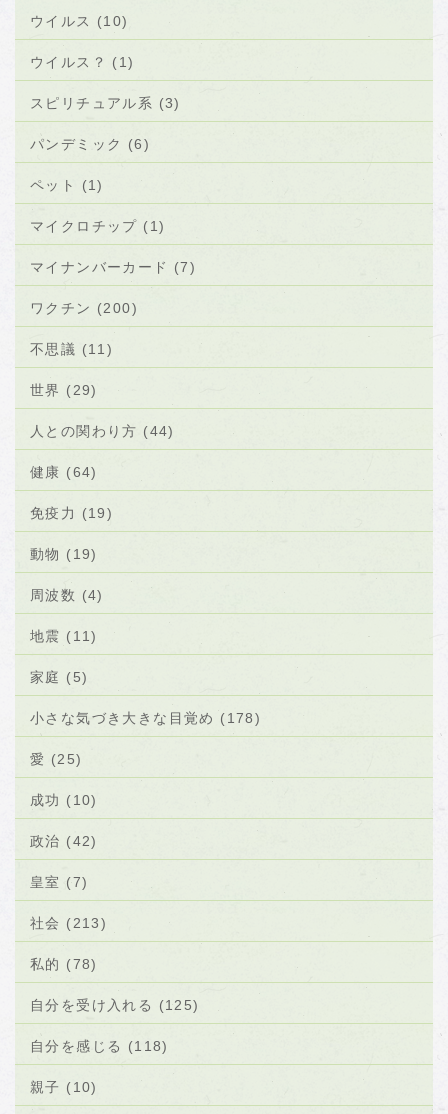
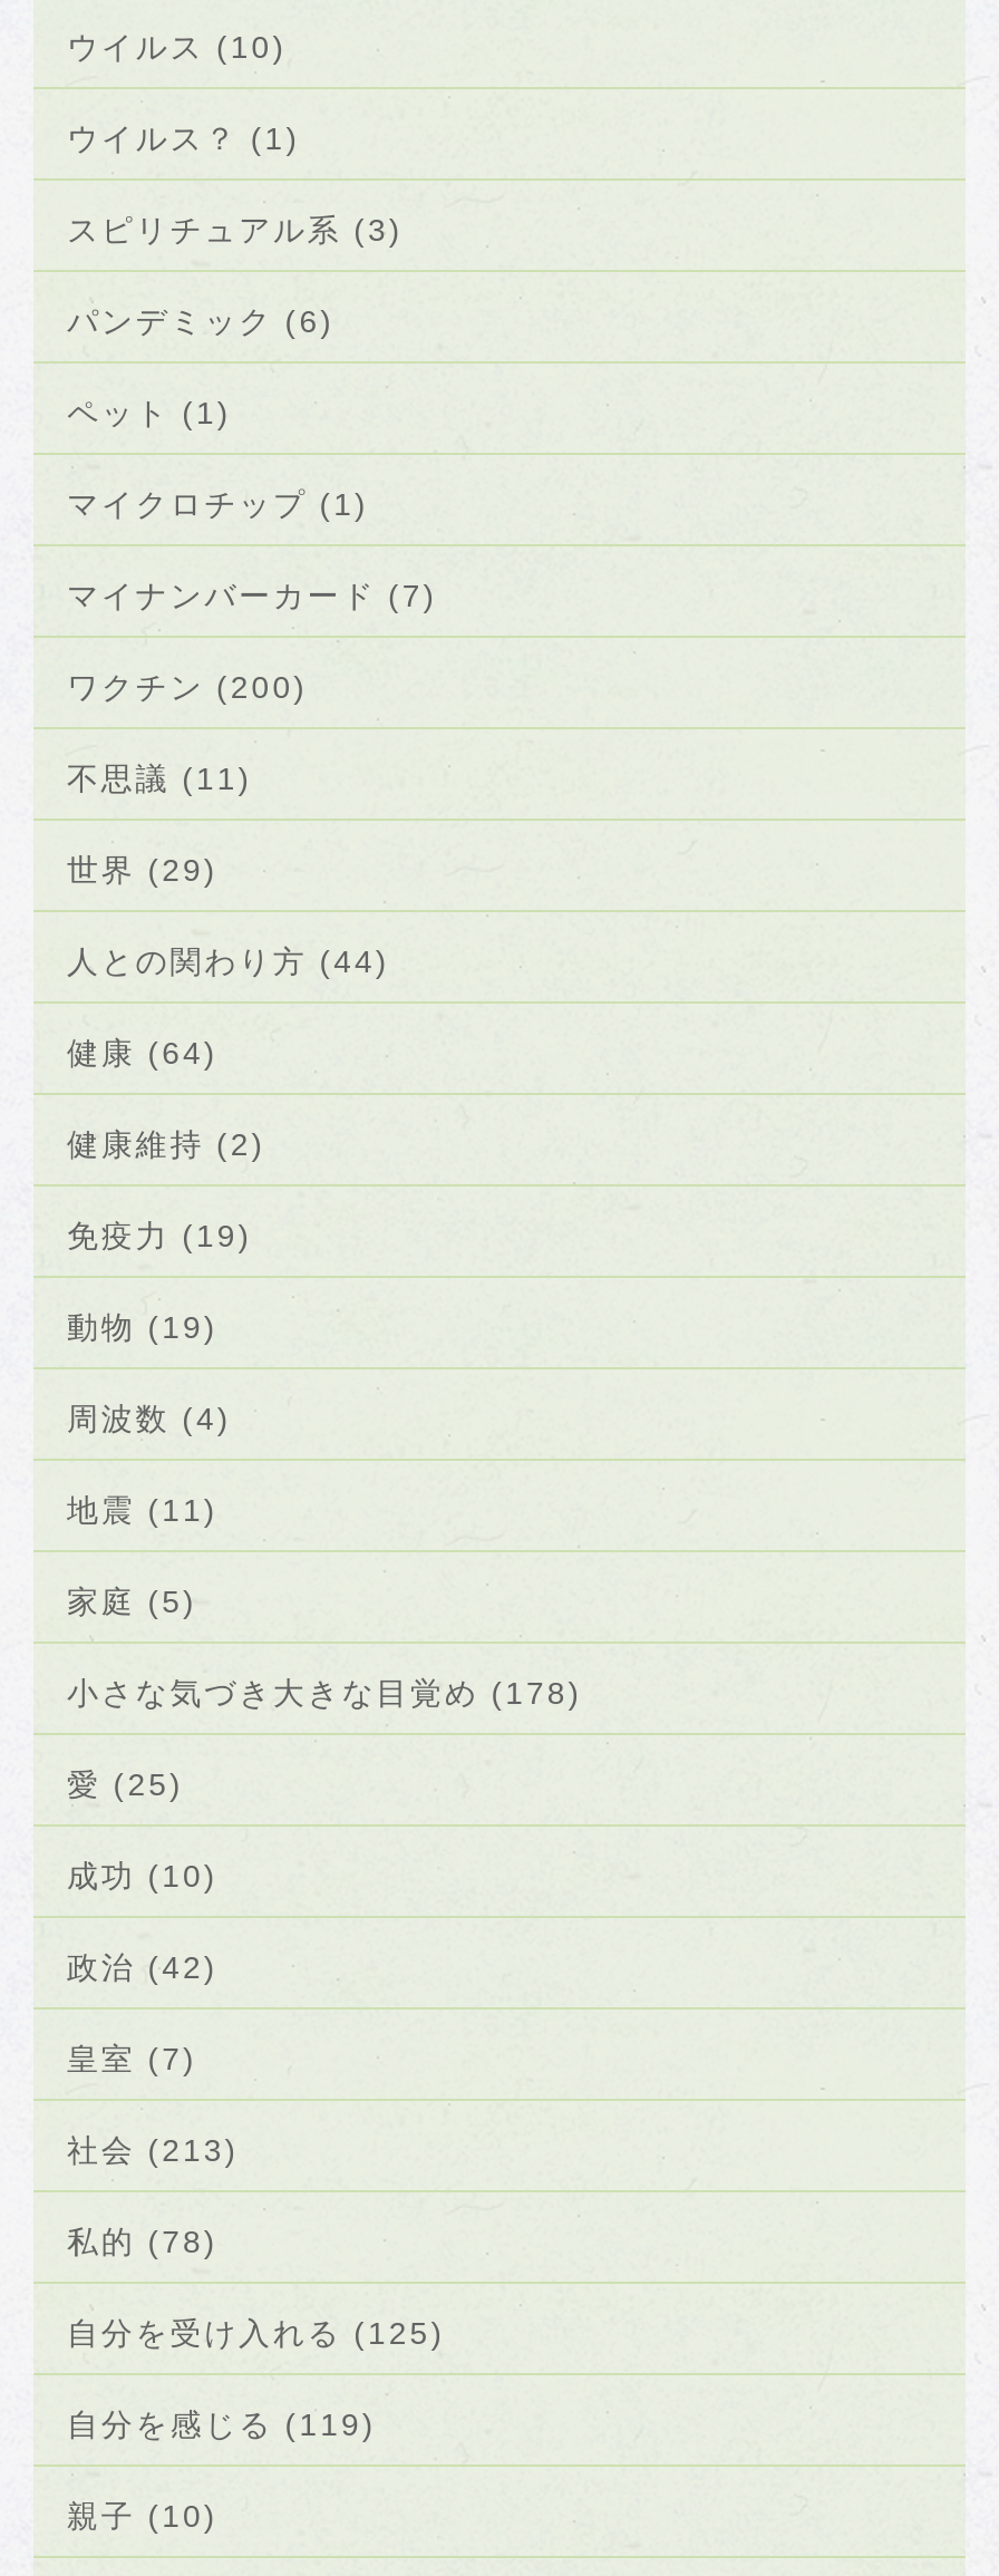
none -> [67,1126,266,1162] 健康維持 (2)
[30,1038,169,1054] 自分を感じる (118) -> [67,2406,376,2442] 自分を感じる (119)

